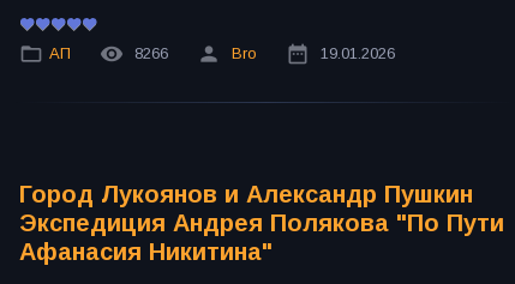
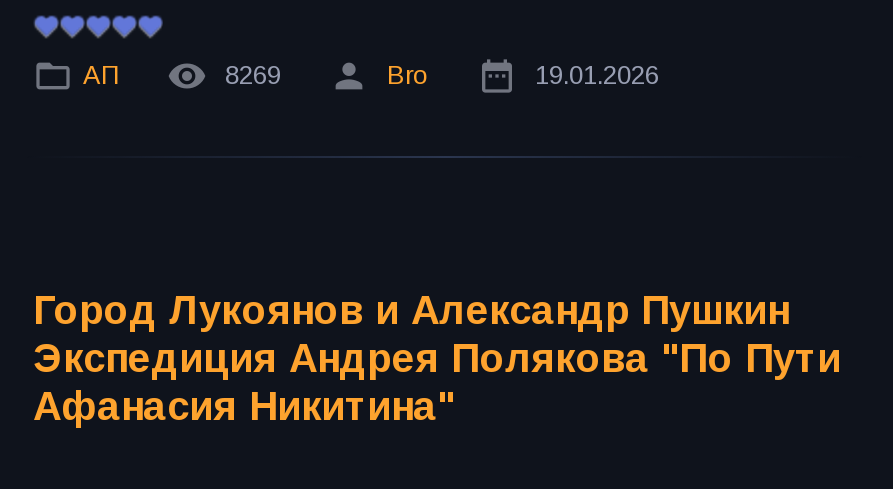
[134,44,168,62] 8266 -> [225,60,281,90] 8269

